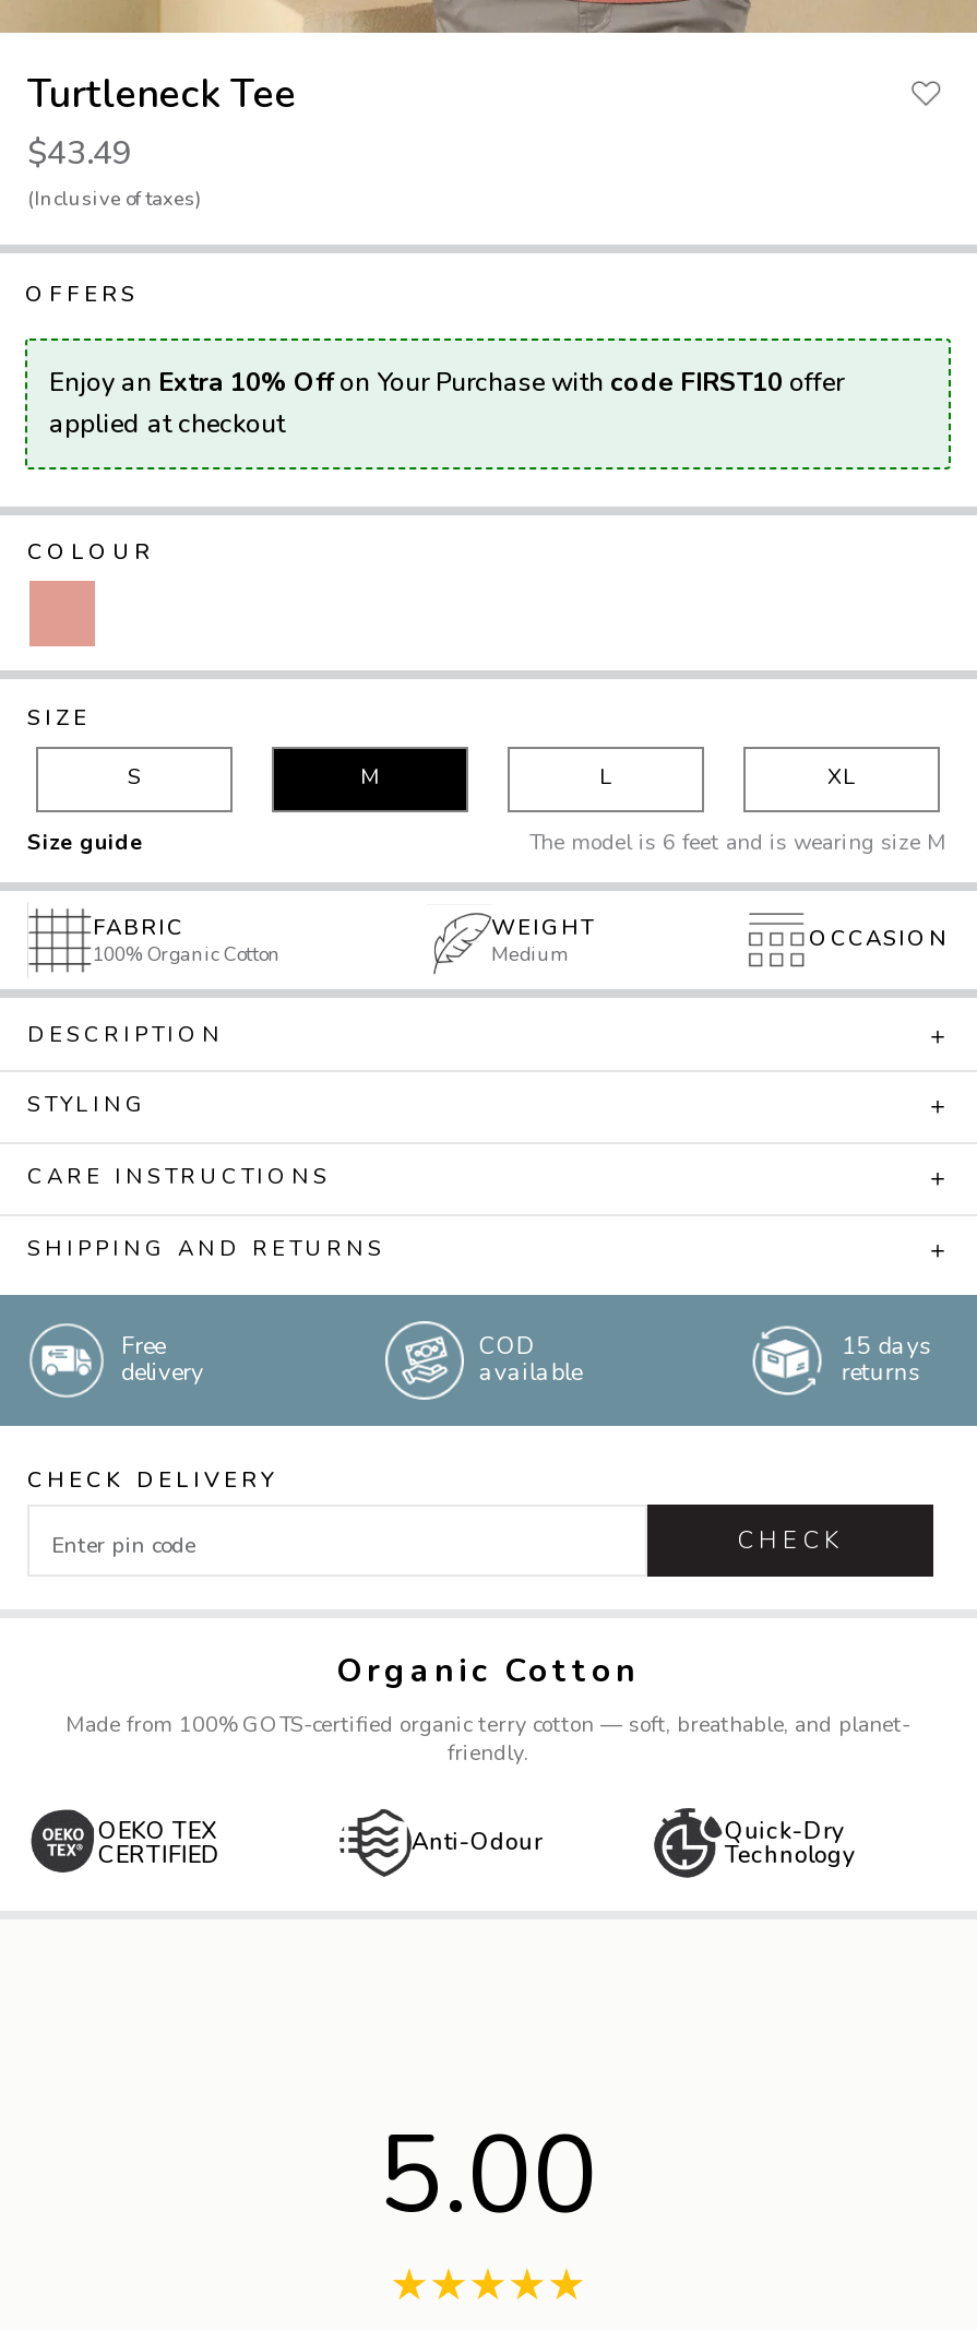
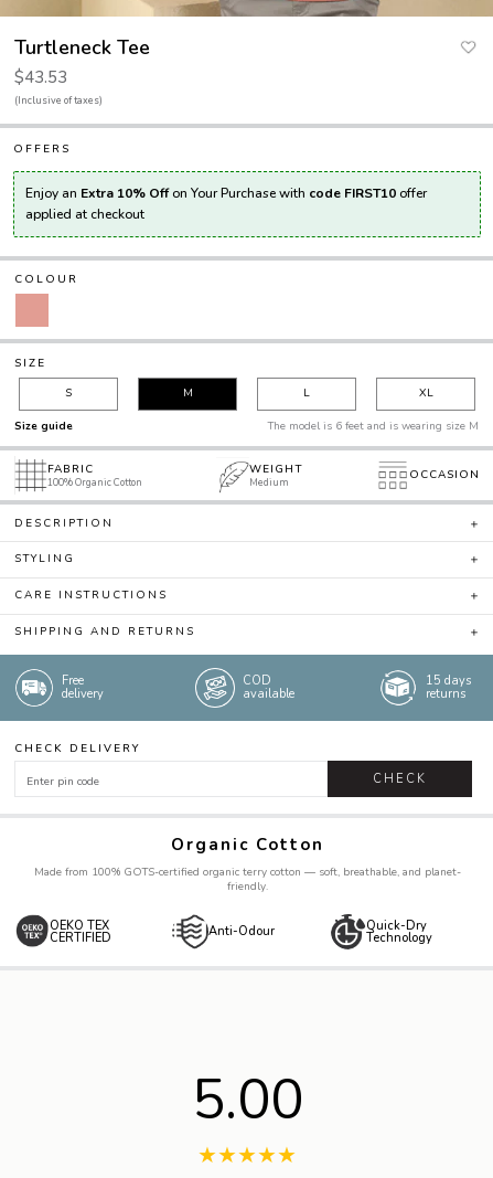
[27,131,132,175] $43.49 -> [14,66,67,88] $43.53

